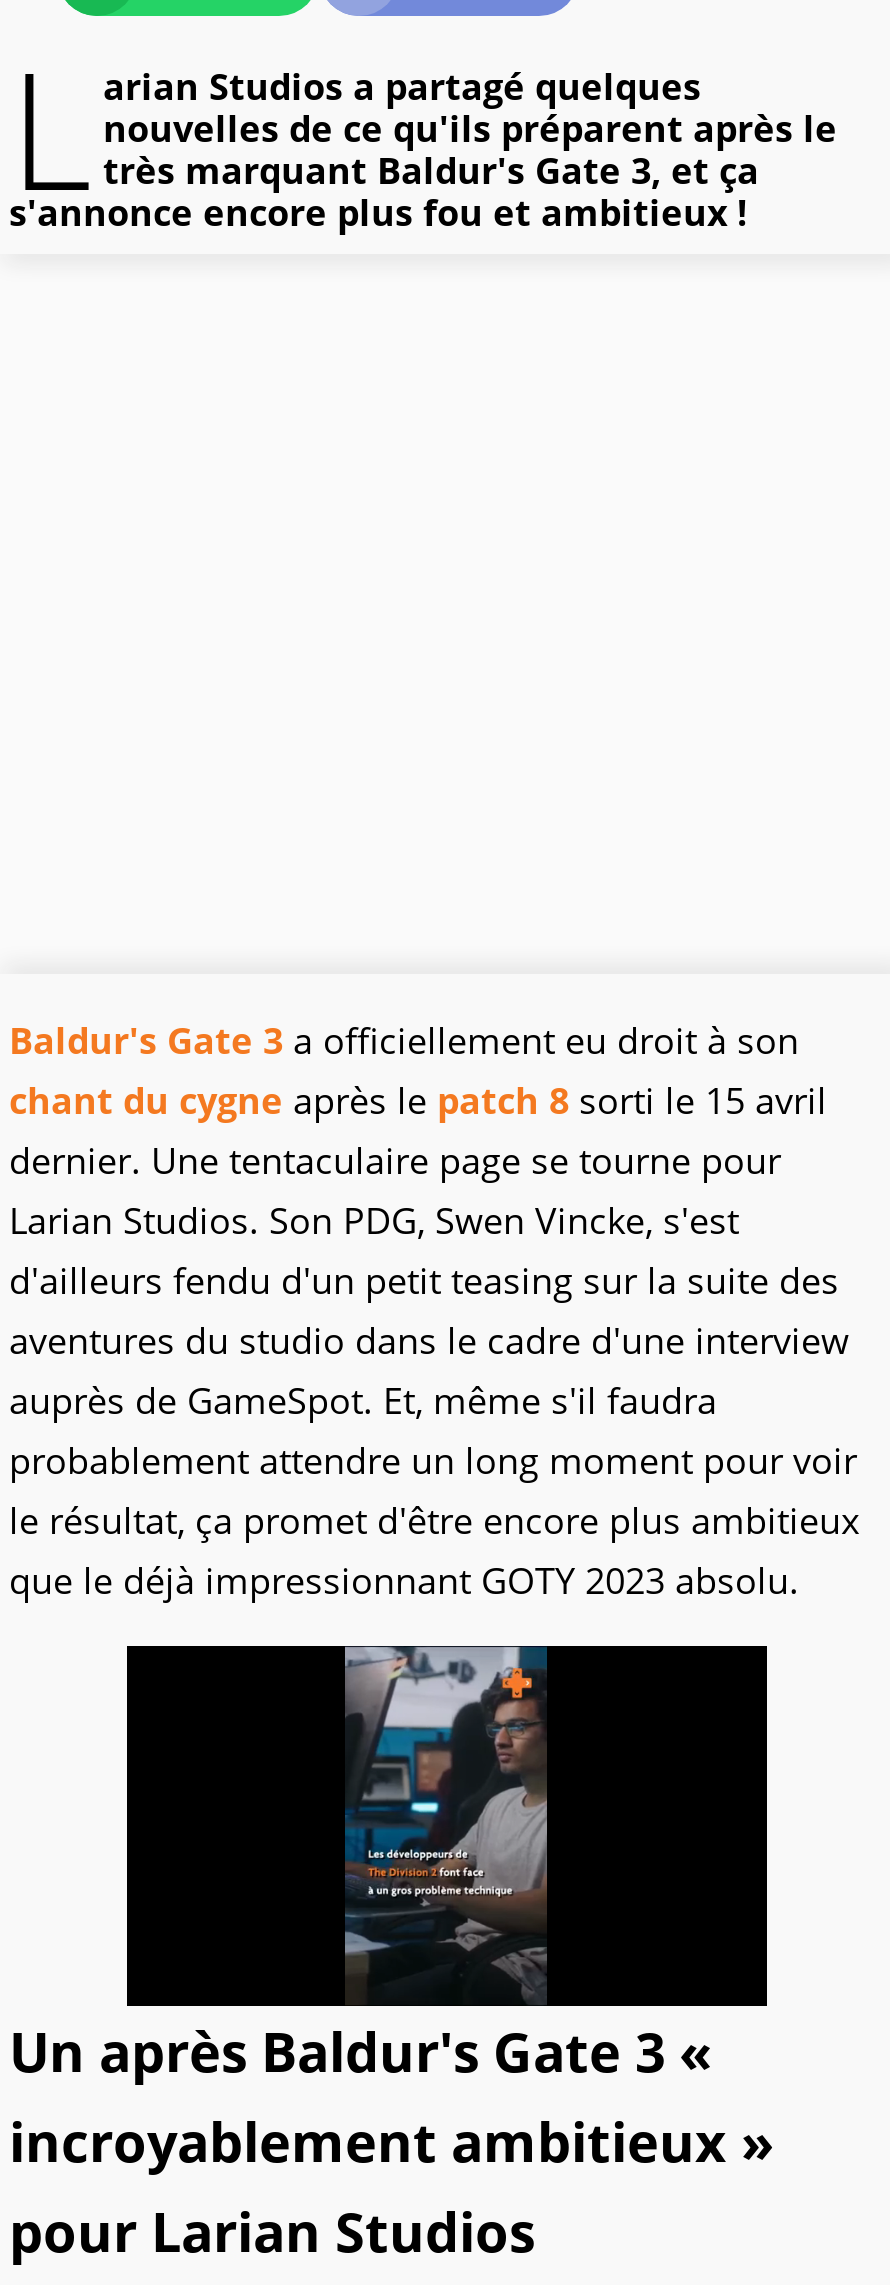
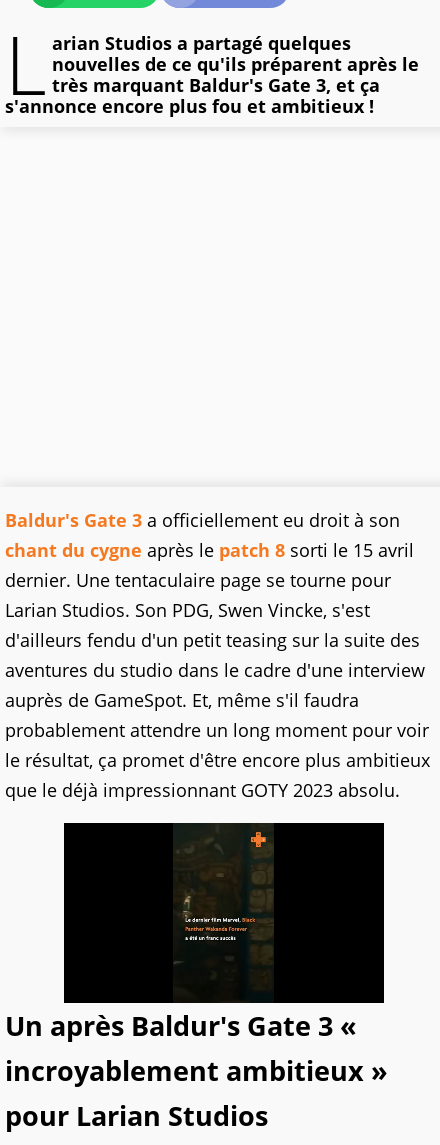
[343,1644,549,2004] [image] -> [173,823,274,1001] [image]

